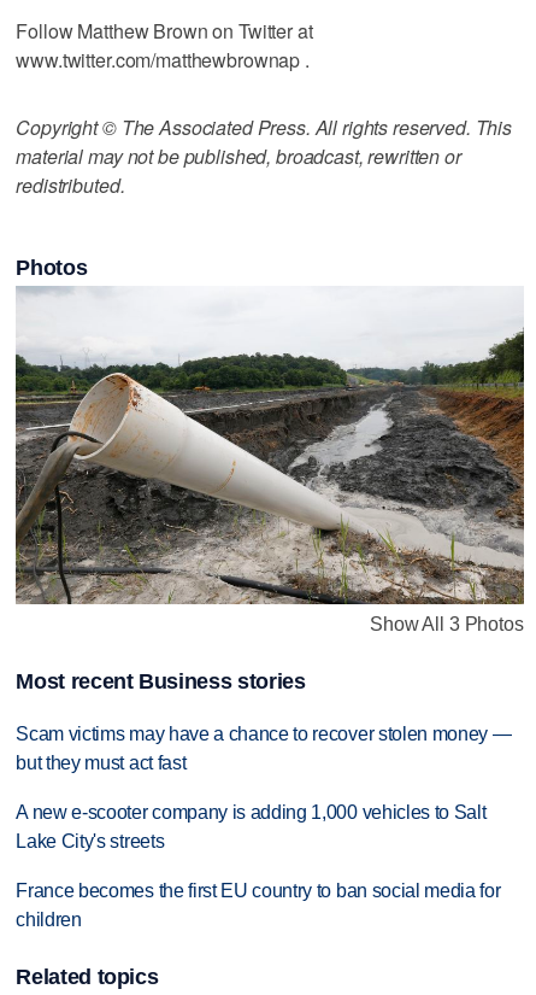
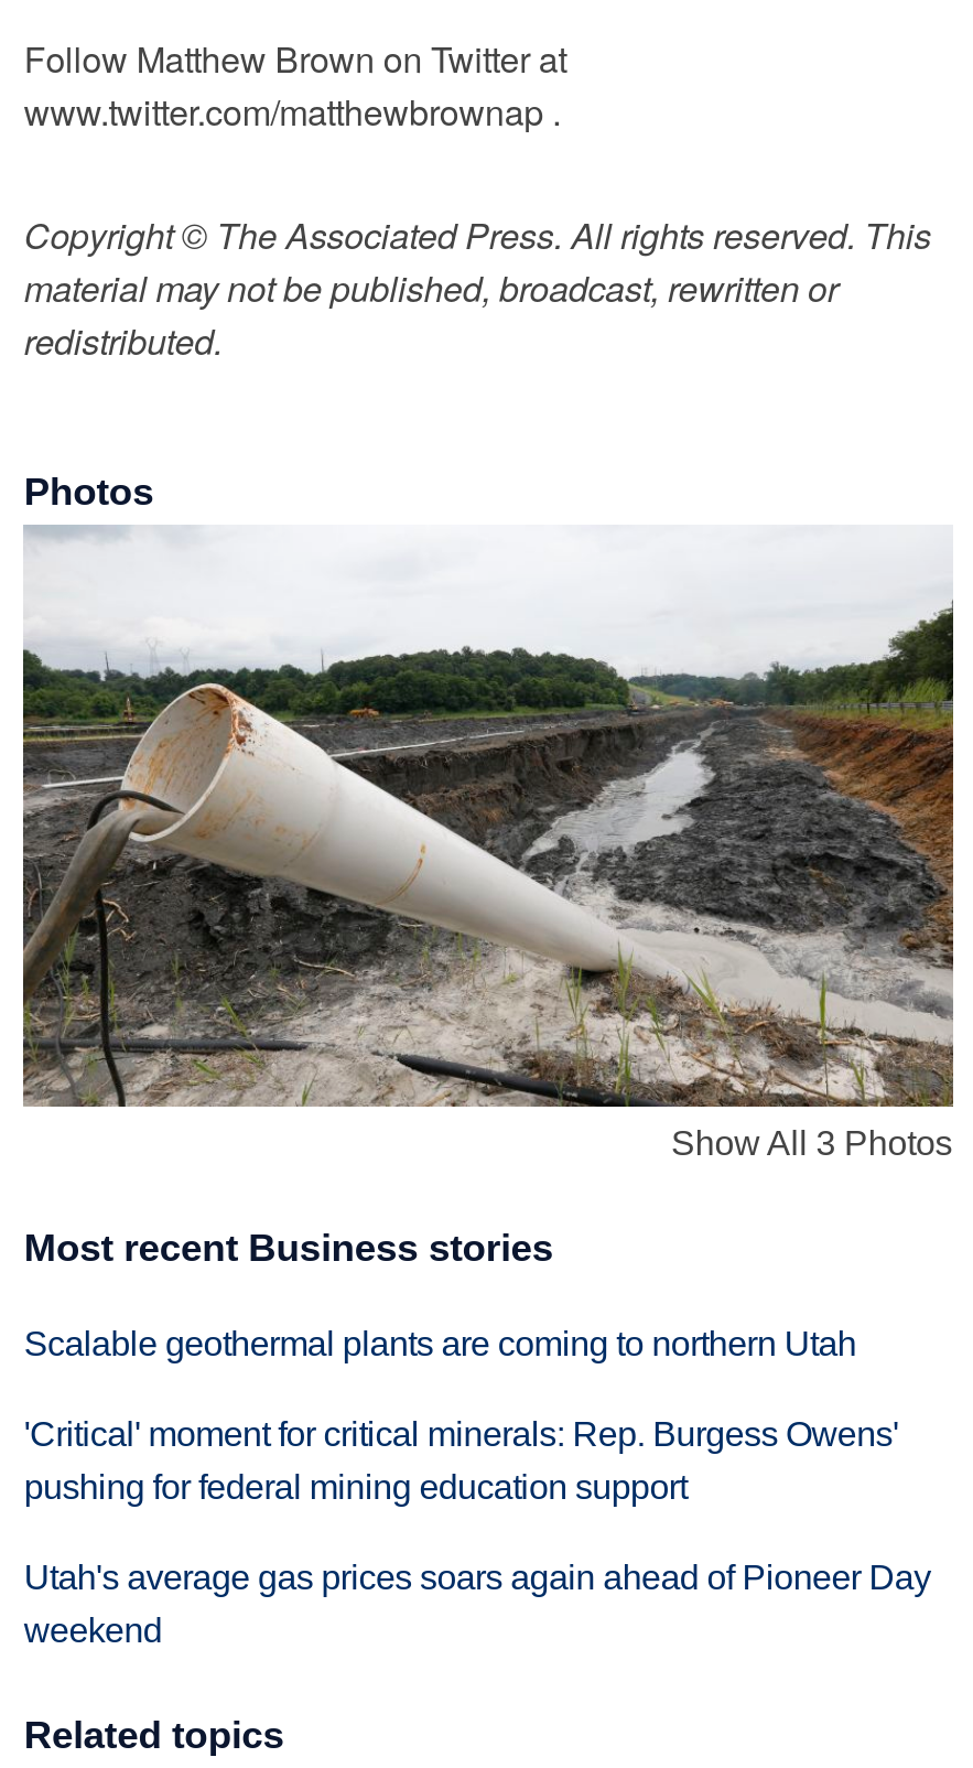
[16,724,511,774] Scam victims may have a chance to recover stolen money — | but they must act fast -> [24,1326,856,1363] Scalable geothermal plants are coming to northern Utah
[16,802,486,852] A new e-scooter company is adding 1,000 vehicles to Salt | Lake City's streets -> [24,1416,898,1506] 'Critical' moment for critical minerals: Rep. Burgess Owens' | pushing for federal mining education support
[16,881,500,930] France becomes the first EU country to ban social media for | children -> [24,1559,931,1649] Utah's average gas prices soars again ahead of Pioneer Day | weekend

